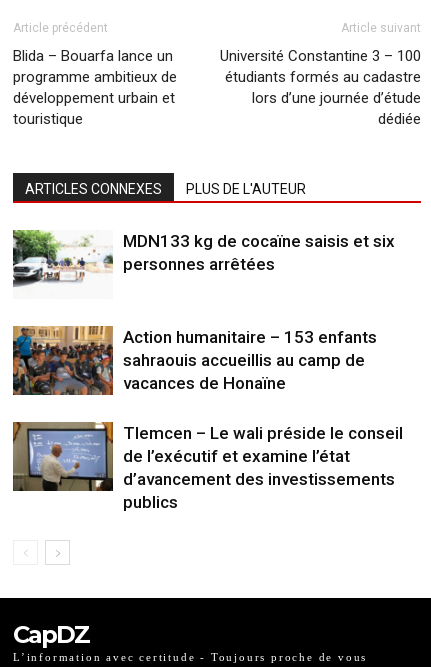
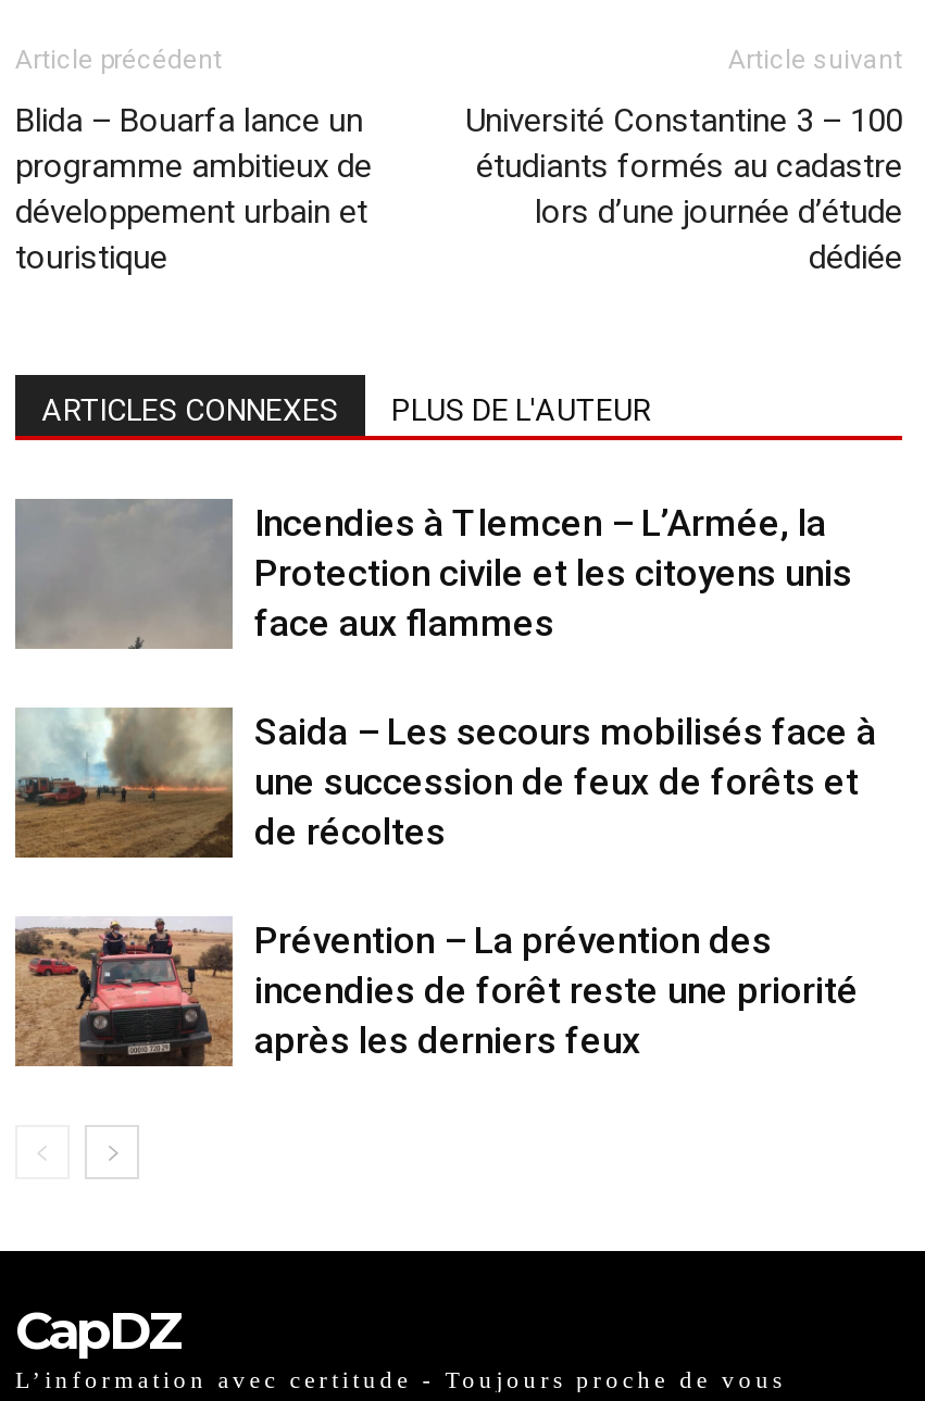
[13,230,395,299] [image] | MDN133 kg de cocaïne saisis et six | personnes arrêtées -> [13,499,852,651] [image] | Incendies à Tlemcen – L’Armée, la | Protection civile et les citoyens unis | face aux flammes
[13,326,377,396] [image] | Action humanitaire – 153 enfants | sahraouis accueillis au camp de | vacances de Honaïne -> [13,708,876,860] [image] | Saida – Les secours mobilisés face à | une succession de feux de forêts et | de récoltes
[12,421,403,512] [image] | Tlemcen – Le wali préside le conseil | de l’exécutif et examine l’état | d’avancement des investissements | publics -> [15,916,859,1068] [image] | Prévention – La prévention des | incendies de forêt reste une priorité | après les derniers feux

